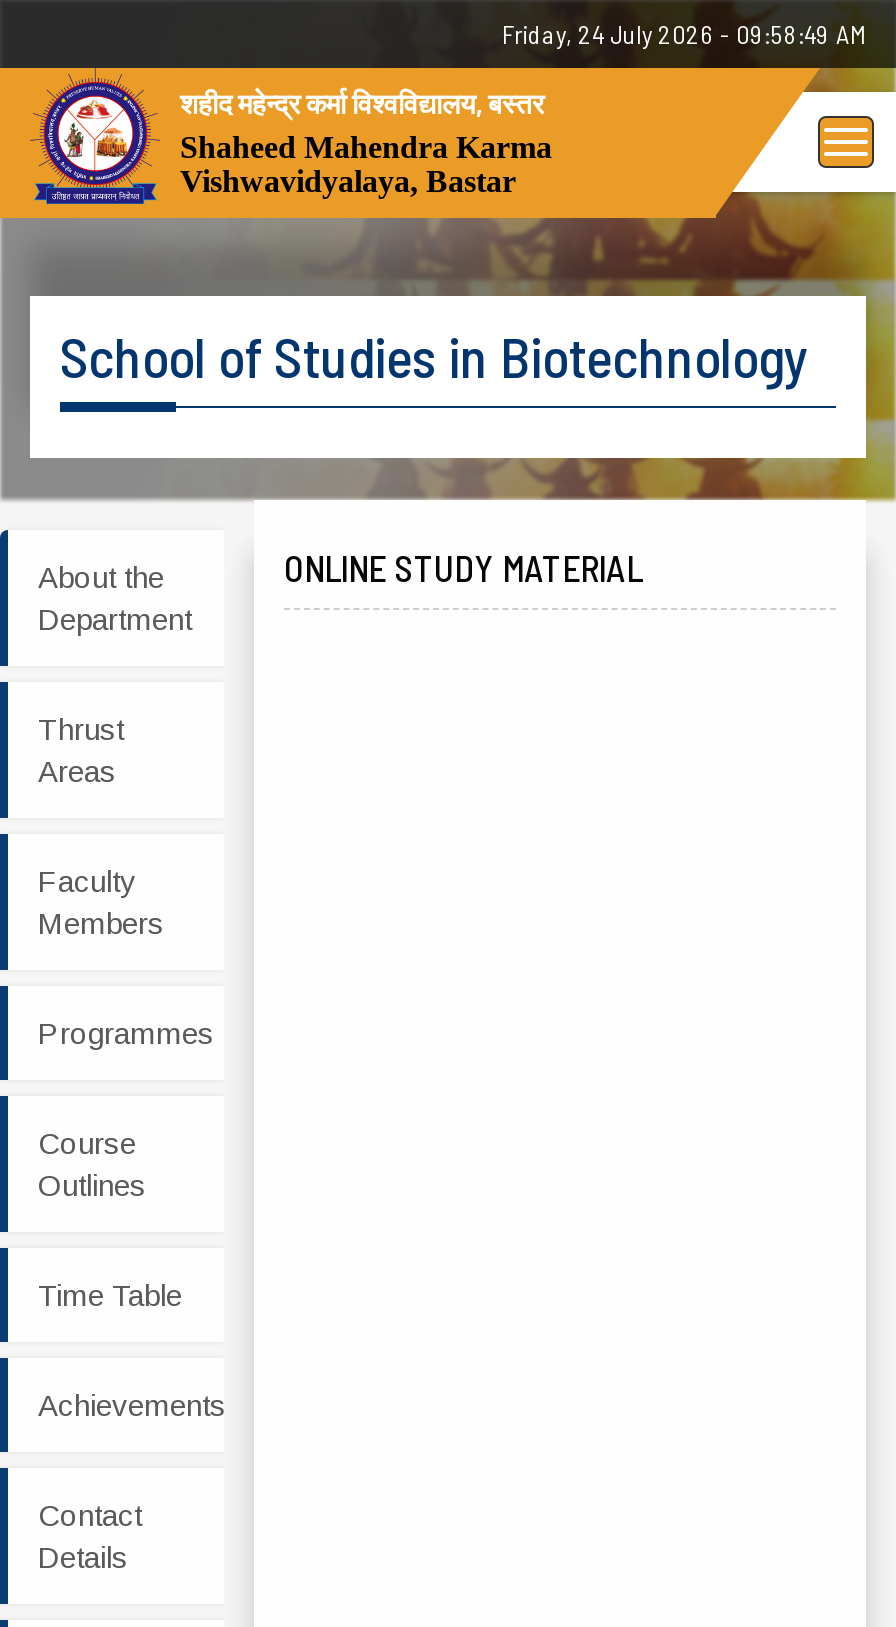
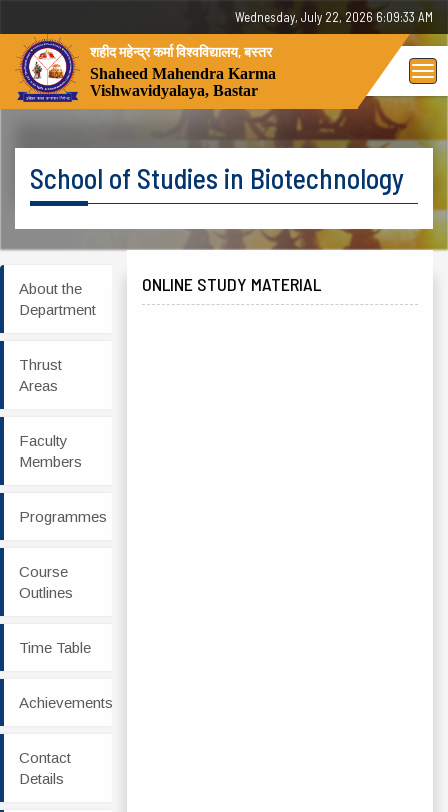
[502,18,866,50] Friday, 24 July 2026 - 09:58:49 AM -> [235,9,433,25] Wednesday, July 22, 2026 6:09:33 AM

